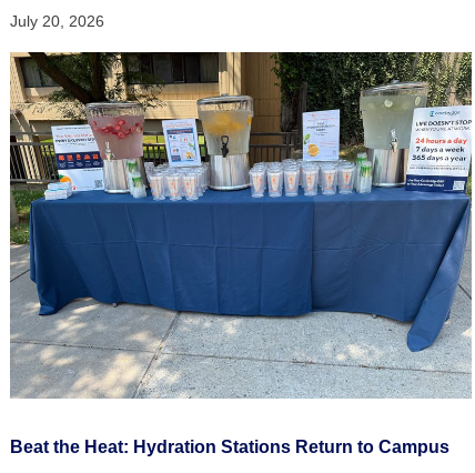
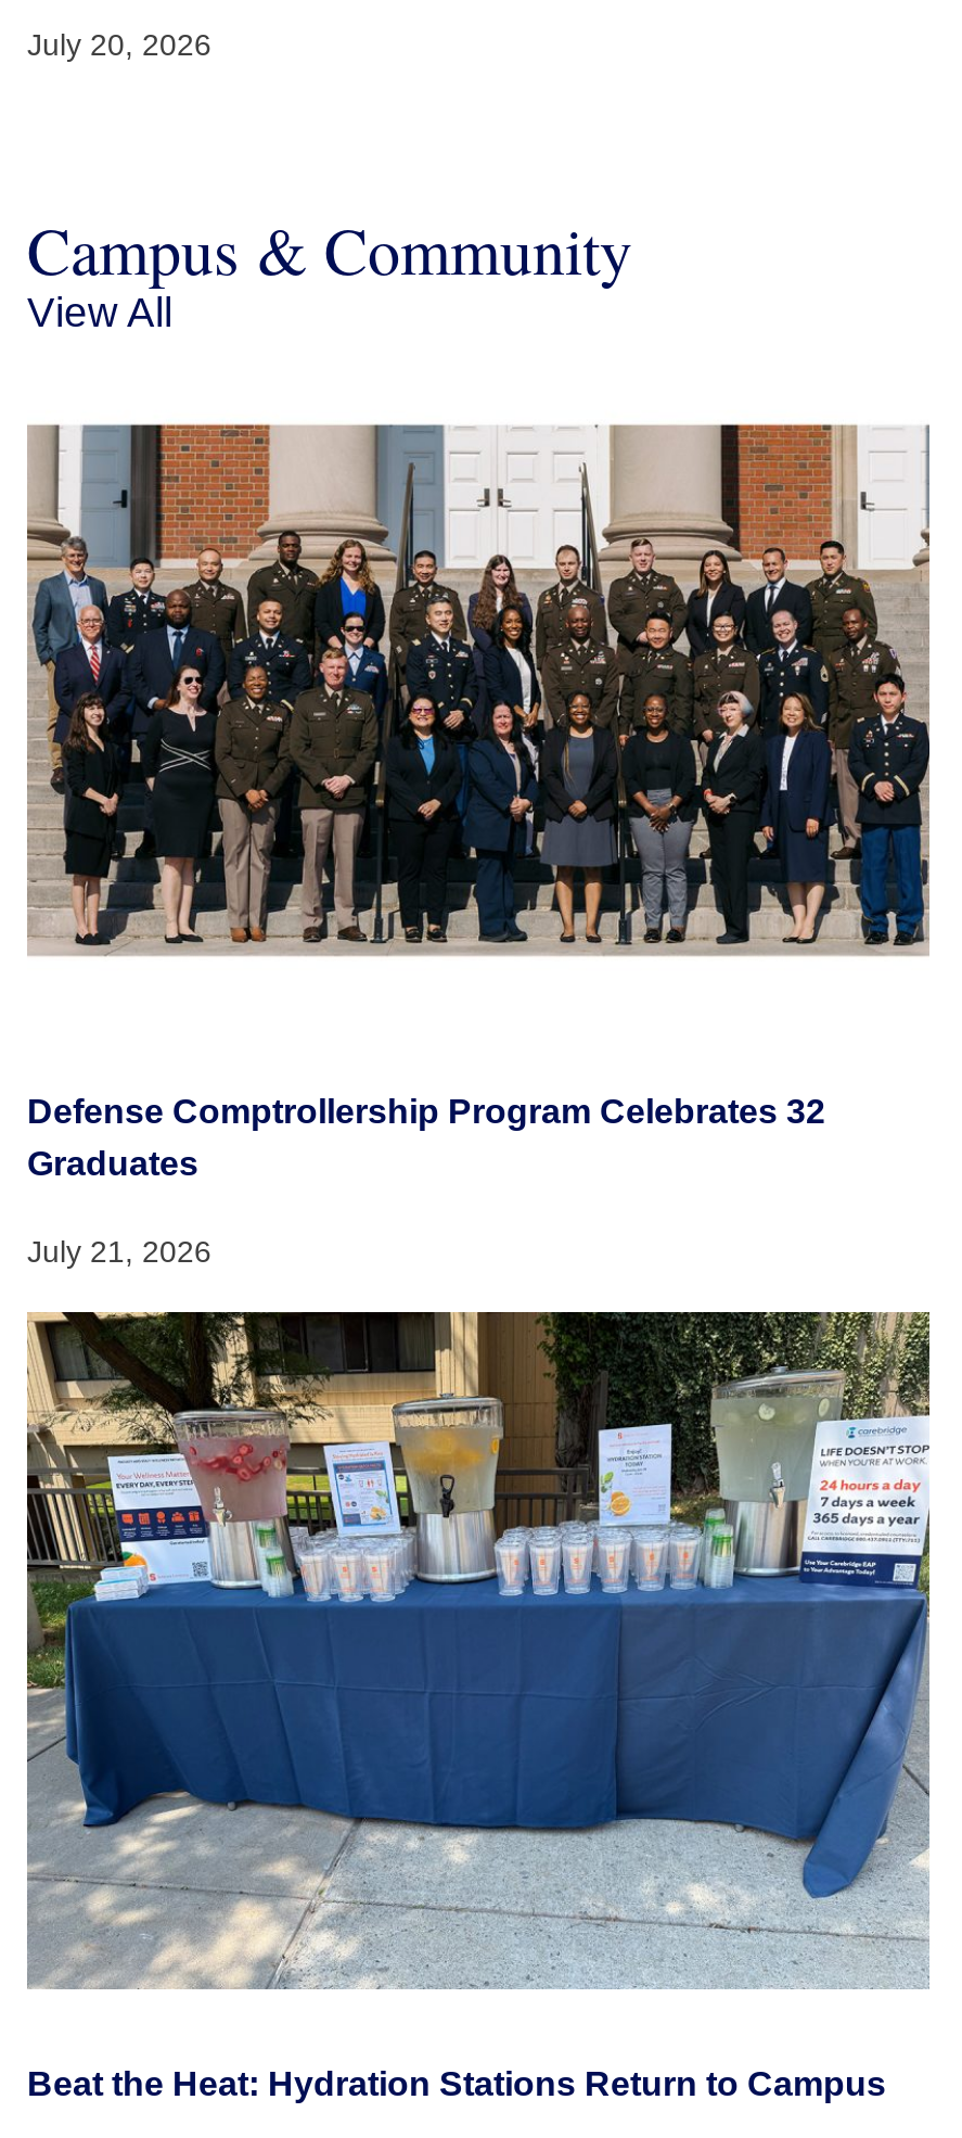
none -> [25,422,932,958] [image]
none -> [27,205,632,335] Campus & Community | View All
none -> [27,1093,825,1269] Defense Comptrollership Program Celebrates 32 | Graduates | July 21, 2026

